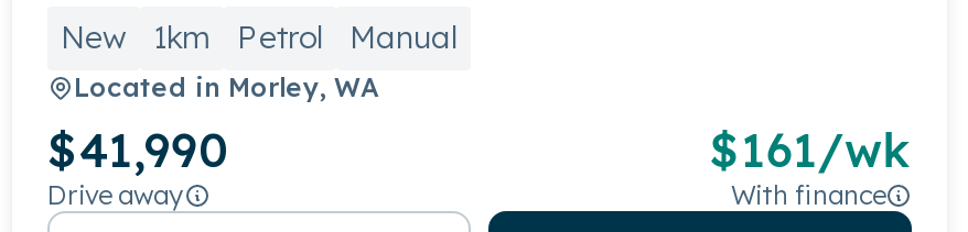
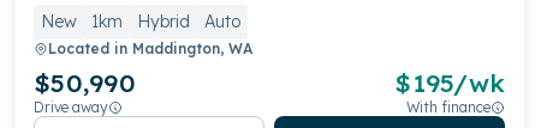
[47,18,458,178] Petrol | Manual | Located in Morley, WA | $41,990 -> [34,11,252,98] Hybrid | Auto | Located in Maddington, WA | $50,990
[709,121,912,178] $161/wk -> [395,67,505,98] $195/wk

